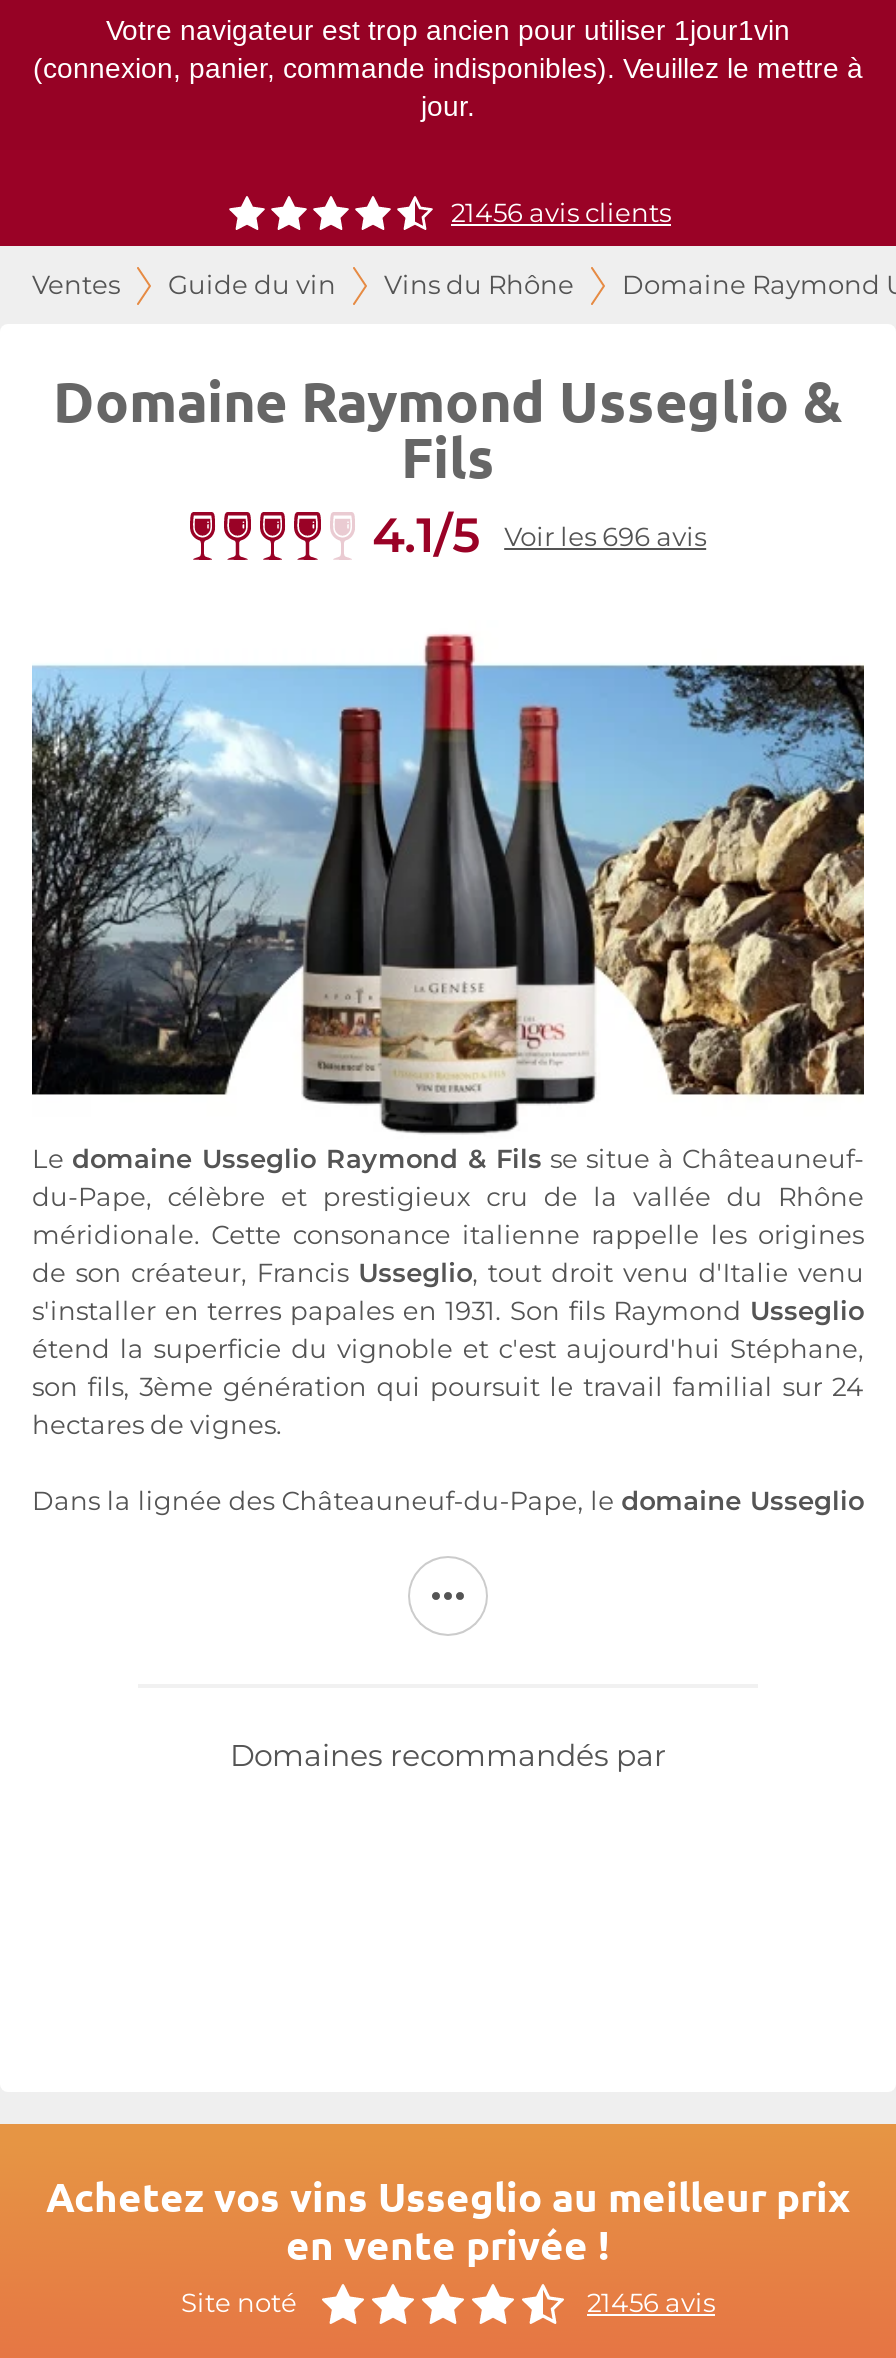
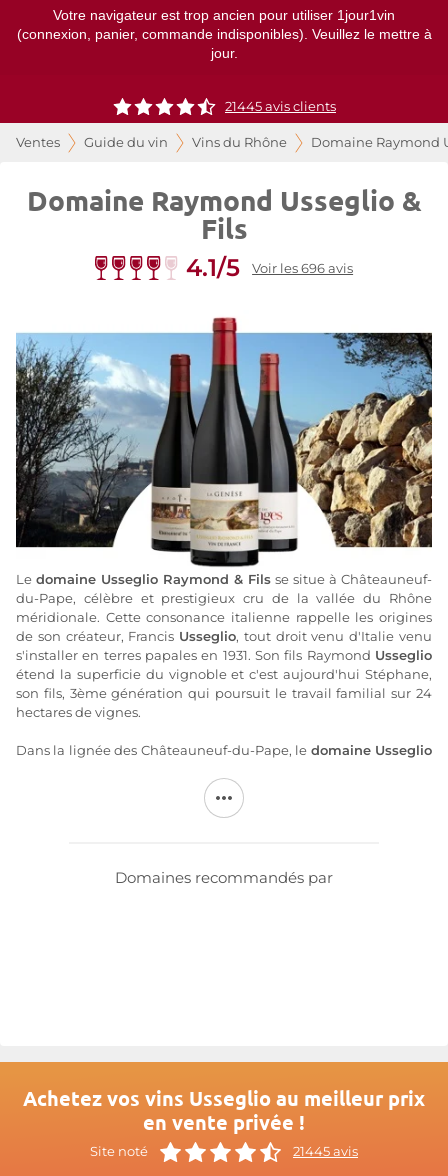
[451,198,671,228] 21456 avis clients -> [225,99,336,114] 21445 avis clients
[587,2288,715,2318] 21456 avis -> [293,1144,358,1159] 21445 avis

